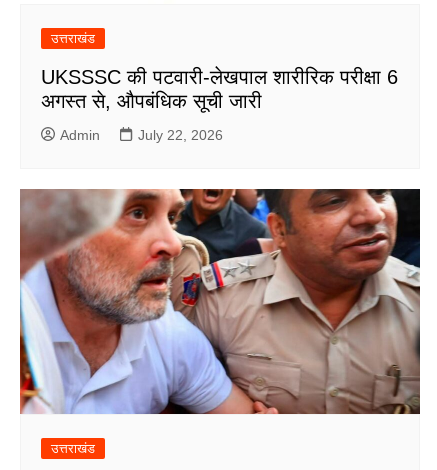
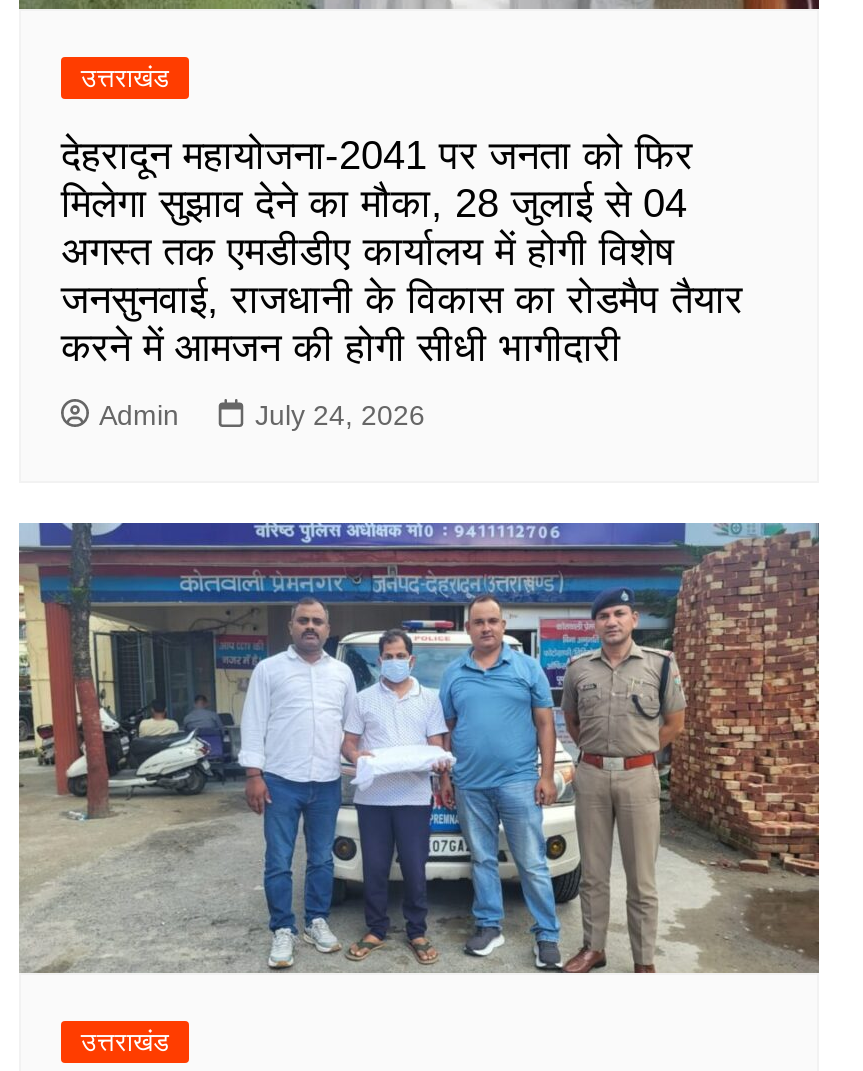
[41,66,398,112] UKSSSC की पटवारी-लेखपाल शारीरिक परीक्षा 6 | अगस्त से, औपबंधिक सूची जारी -> [61,132,743,368] देहरादून महायोजना-2041 पर जनता को फिर | मिलेगा सुझाव देने का मौका, 28 जुलाई से 04 | अगस्त तक एमडीडीए कार्यालय में होगी विशेष | जनसुनवाई, राजधानी के विकास का रोडमैप तैयार | करने में आमजन की होगी सीधी भागीदारी
[138,127,223,143] July 22, 2026 -> [255,398,425,430] July 24, 2026
[19,188,421,415] [image] -> [17,520,821,974] [image]

